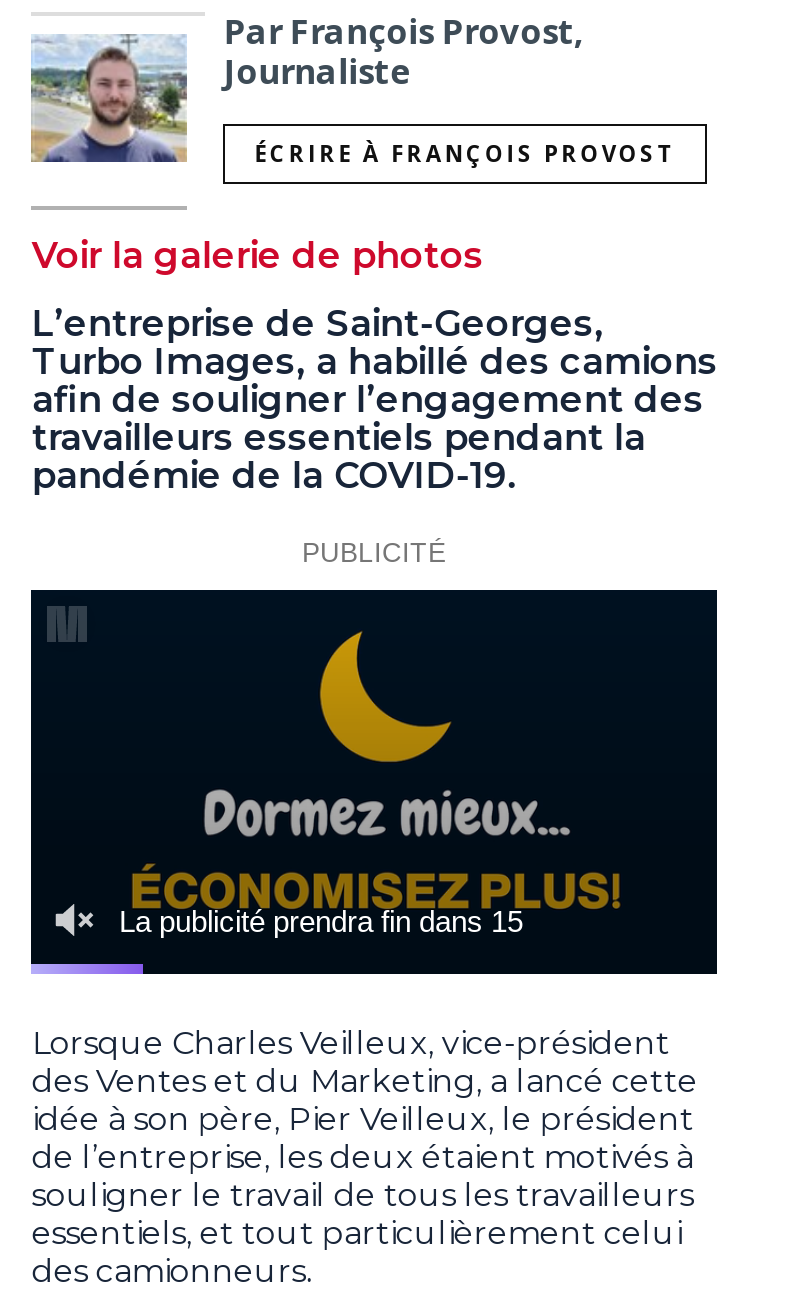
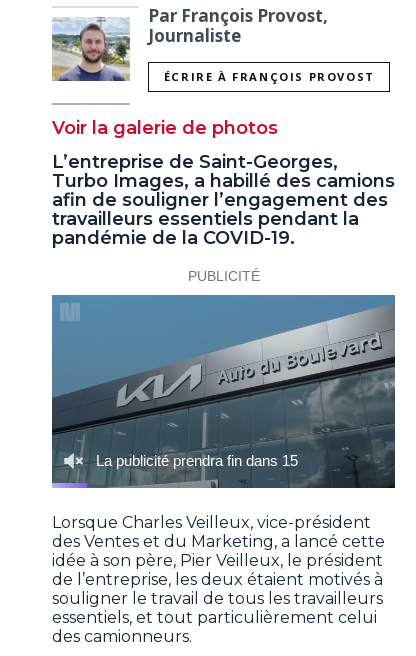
[29,588,719,976] [image] -> [51,294,396,489] [image]

